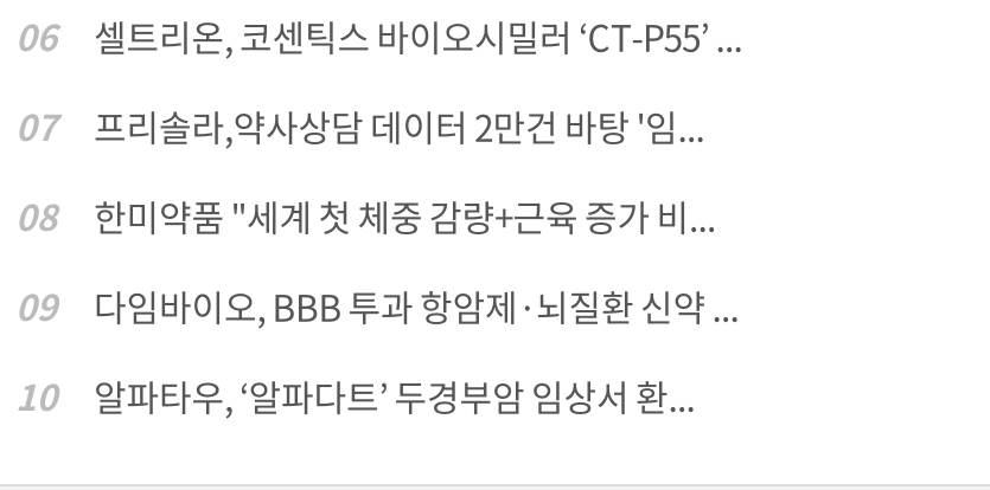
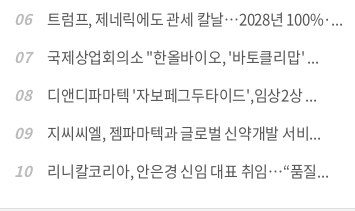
[94,12,742,64] 셀트리온, 코센틱스 바이오시밀러 ‘CT-P55’ ... -> [47,8,342,30] 트럼프, 제네릭에도 관세 칼날…2028년 100%·...
[94,102,704,154] 프리솔라,약사상담 데이터 2만건 바탕 '임... -> [47,46,318,68] 국제상업회의소 "한올바이오, '바토클리맙' ...
[94,192,715,244] 한미약품 "세계 첫 체중 감량+근육 증가 비... -> [47,84,316,106] 디앤디파마텍 '자보페그두타이드',임상2상 ...
[94,281,739,334] 다임바이오, BBB 투과 항암제·뇌질환 신약 ... -> [47,122,320,144] 지씨씨엘, 젬파마텍과 글로벌 신약개발 서비...
[94,371,695,423] 알파타우, ‘알파다트’ 두경부암 임상서 환... -> [47,160,328,182] 리니칼코리아, 안은경 신임 대표 취임…“품질...

